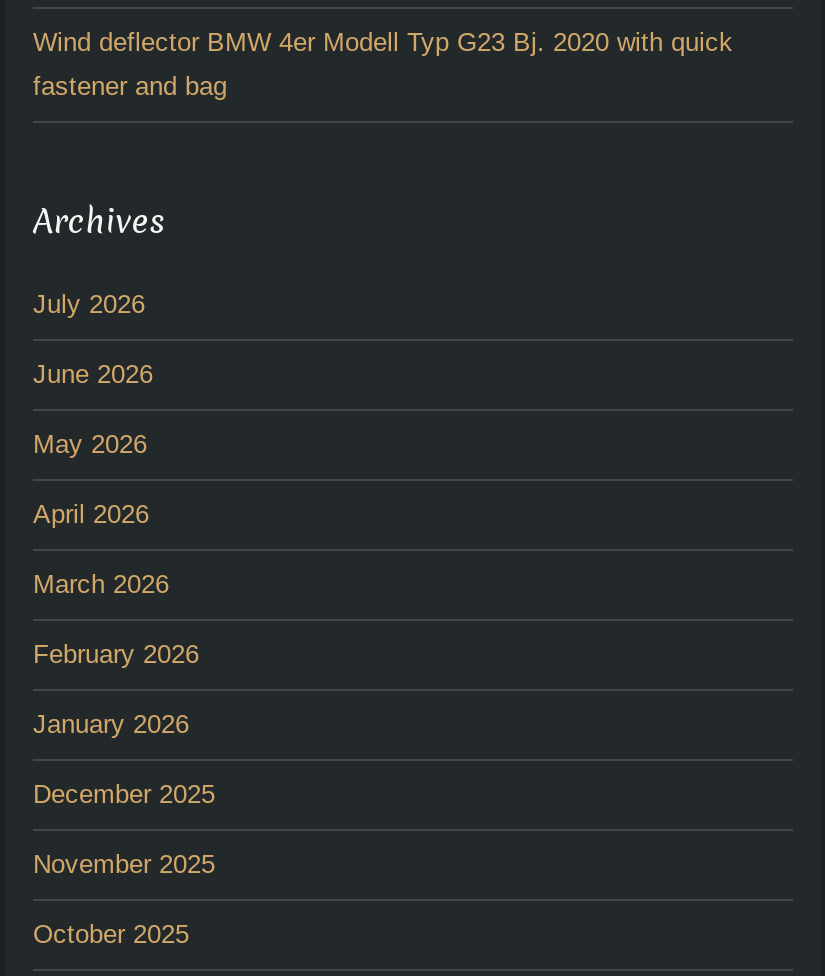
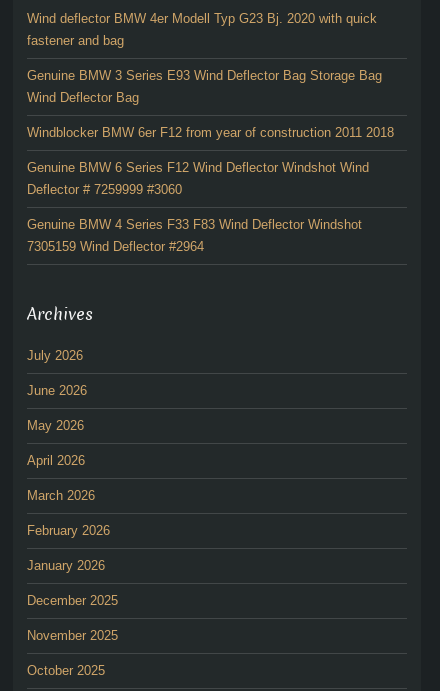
none -> [27,68,394,254] Genuine BMW 3 Series E93 Wind Deflector Bag Storage Bag | Wind Deflector Bag | Windblocker BMW 6er F12 from year of construction 2011 2018 | Genuine BMW 6 Series F12 Wind Deflector Windshot Wind | Deflector # 7259999 #3060 | Genuine BMW 4 Series F33 F83 Wind Deflector Windshot | 7305159 Wind Deflector #2964

